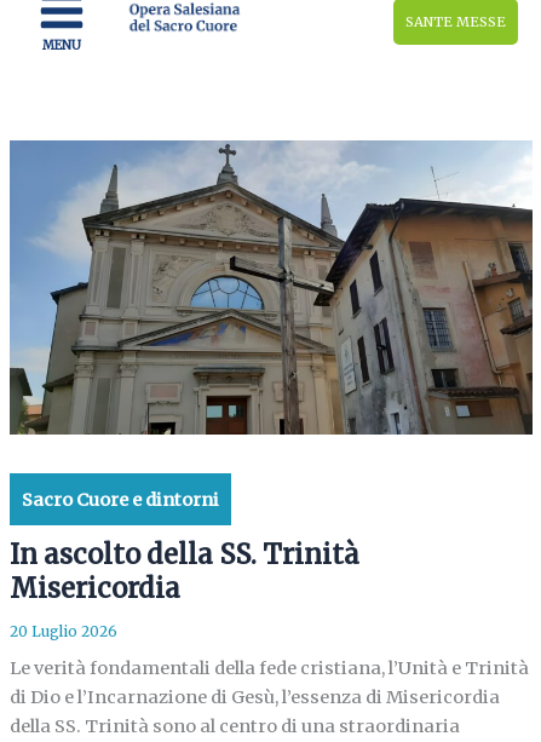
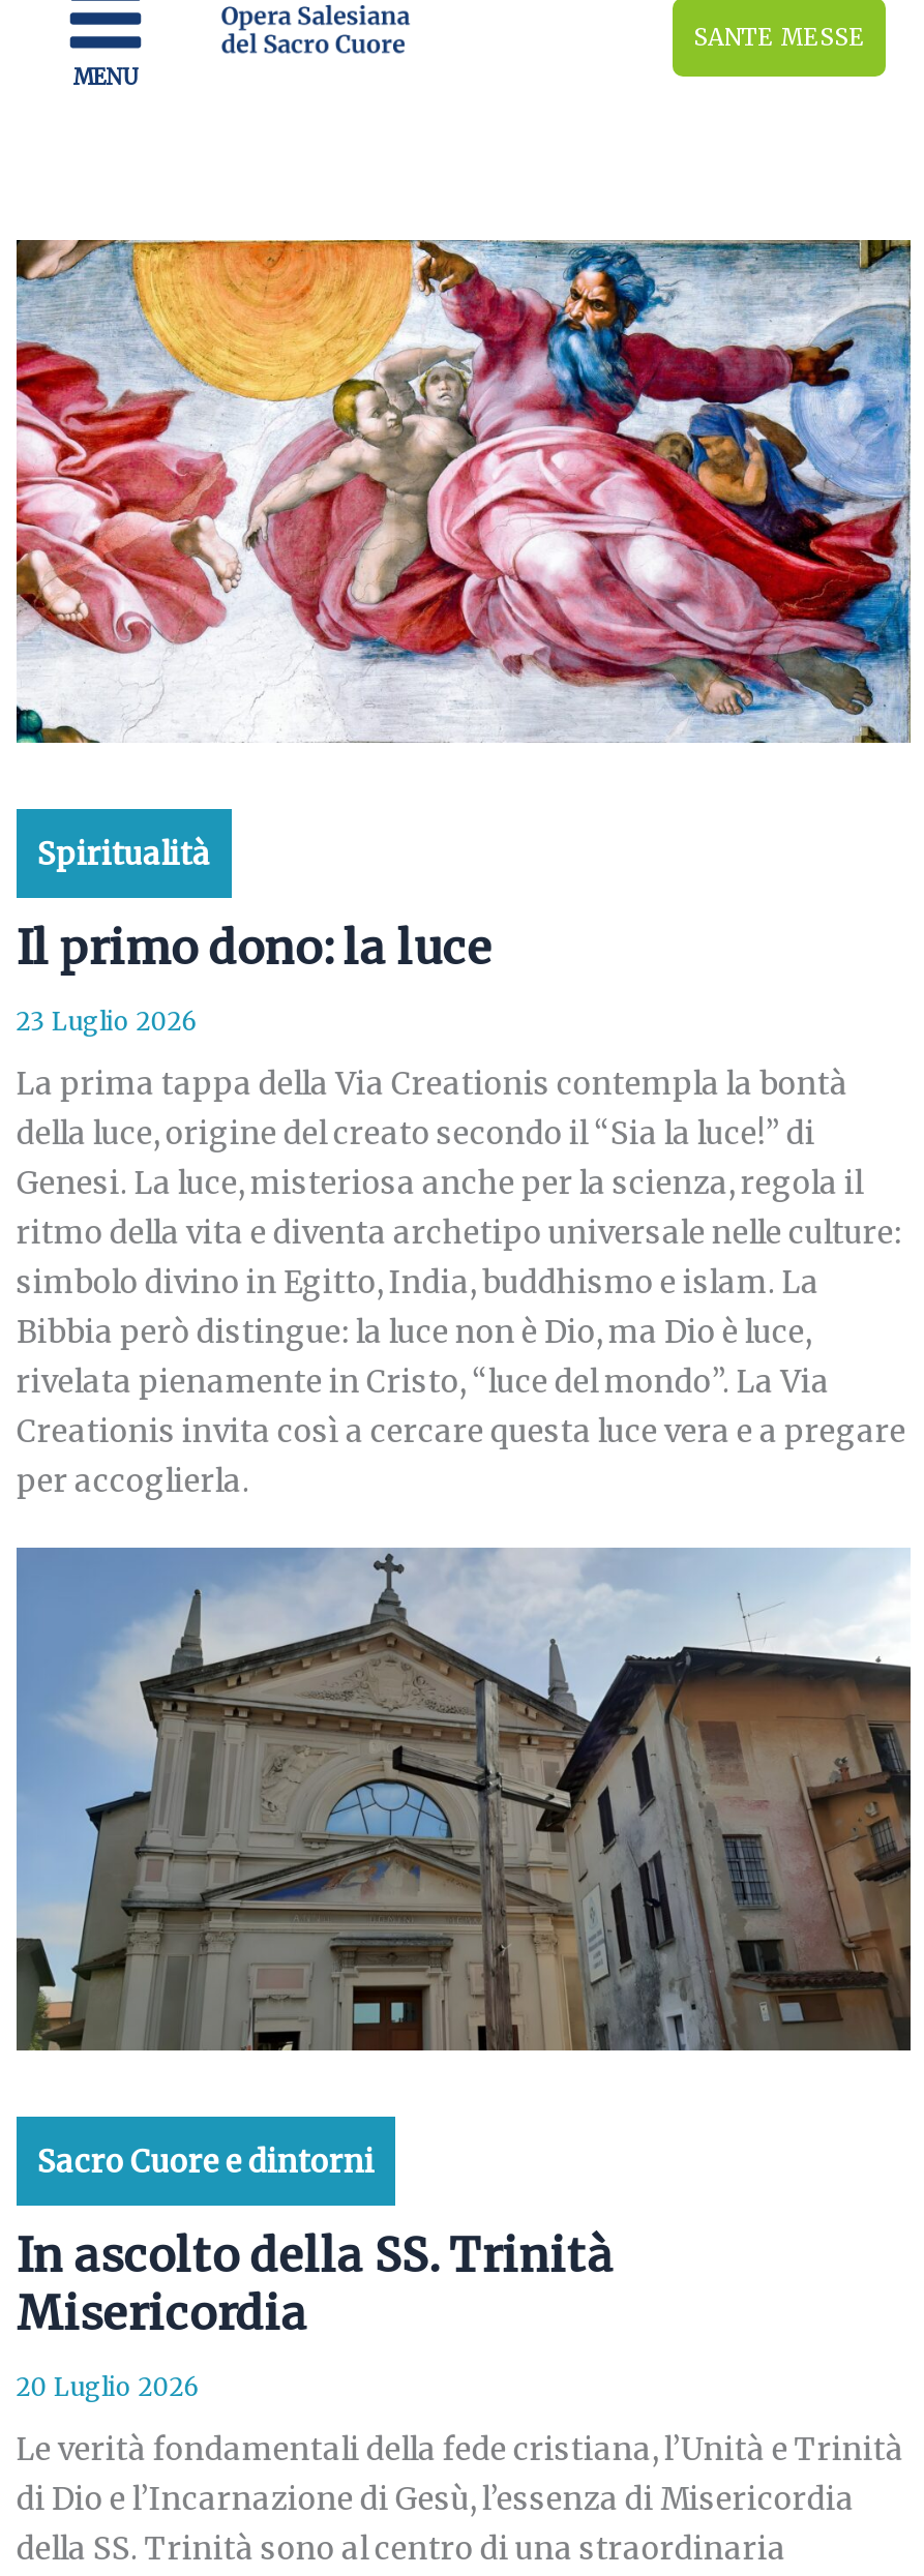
none -> [14,238,913,745] [image]
none -> [16,836,906,1501] Spiritualità | Il primo dono: la luce | 23 Luglio 2026 | La prima tappa della Via Creationis contempla la bontà | della luce, origine del creato secondo il “Sia la luce!” di | Genesi. La luce, misteriosa anche per la scienza, regola il | ritmo della vita e diventa archetipo universale nelle culture: | simbolo divino in Egitto, India, buddhismo e islam. La | Bibbia però distingue: la luce non è Dio, ma Dio è luce, | rivelata pienamente in Cristo, “luce del mondo”. La Via | Creationis invita così a cercare questa luce vera e a pregare | per accoglierla.

